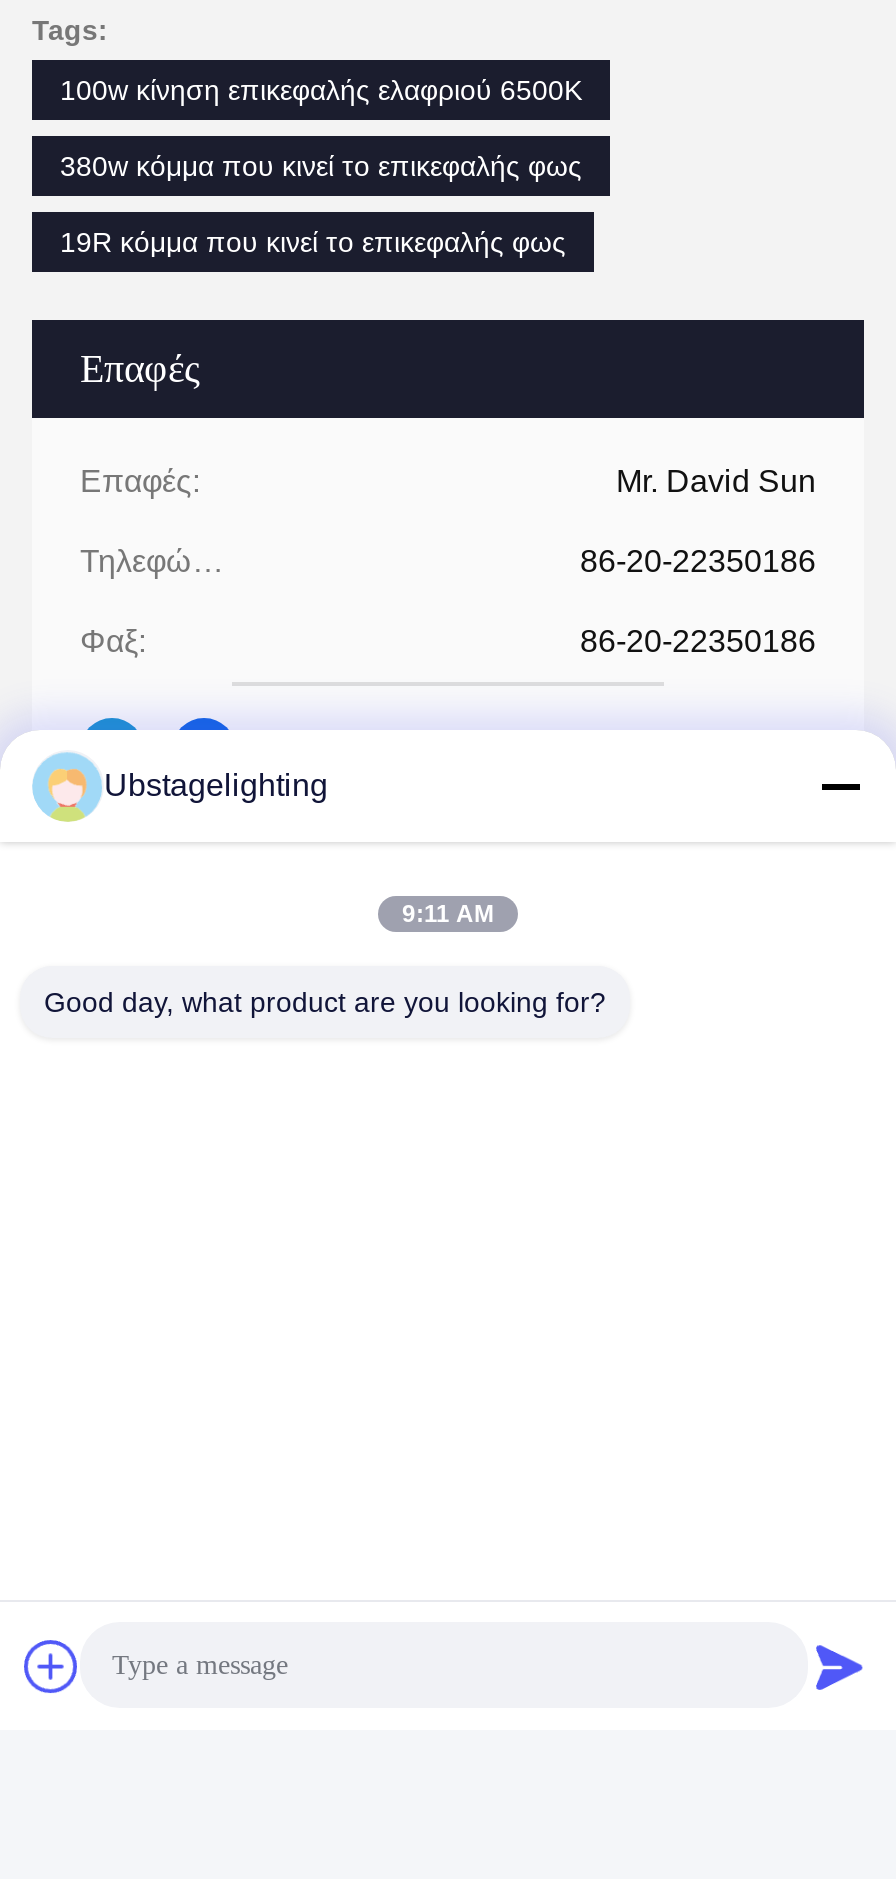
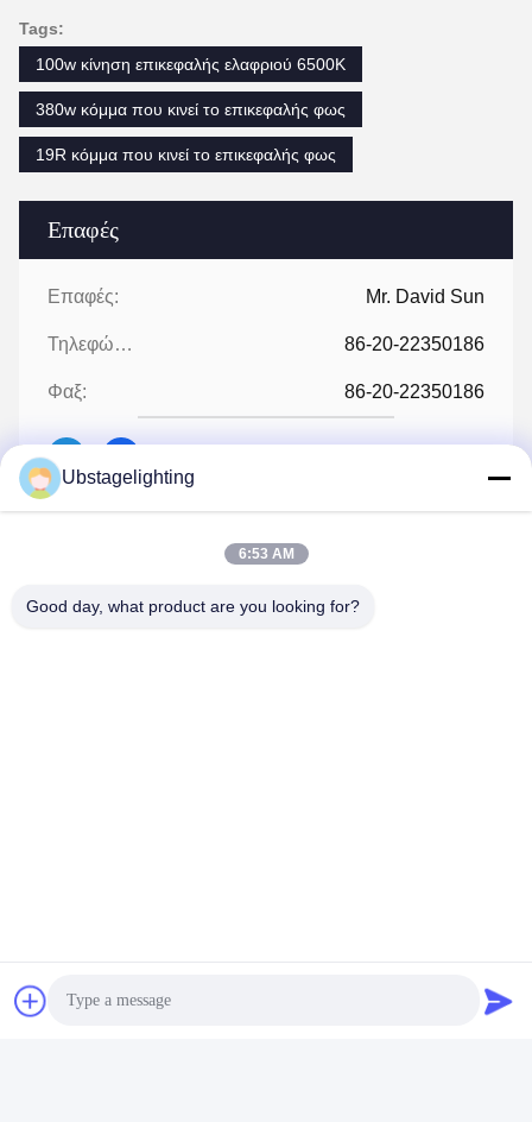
[402,900,494,928] 9:11 AM -> [238,546,294,562] 6:53 AM

